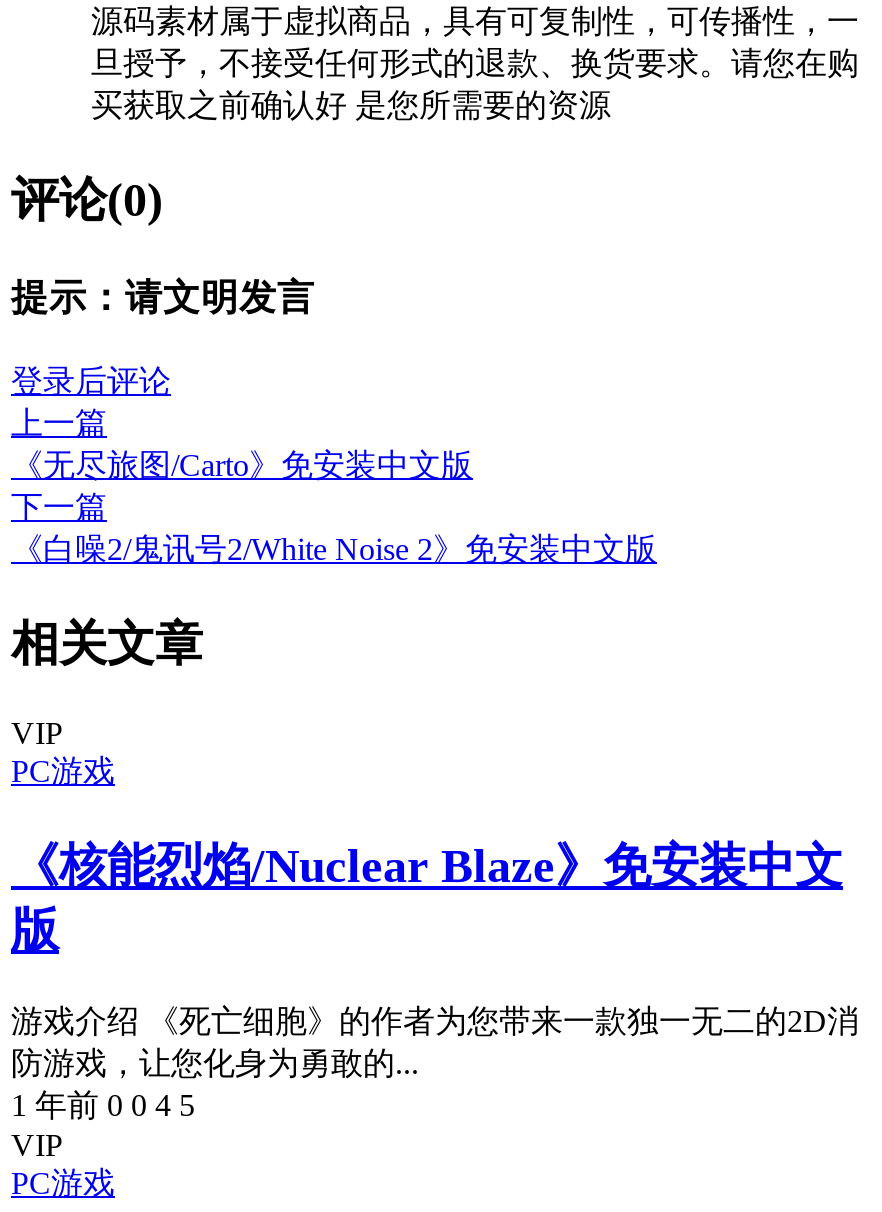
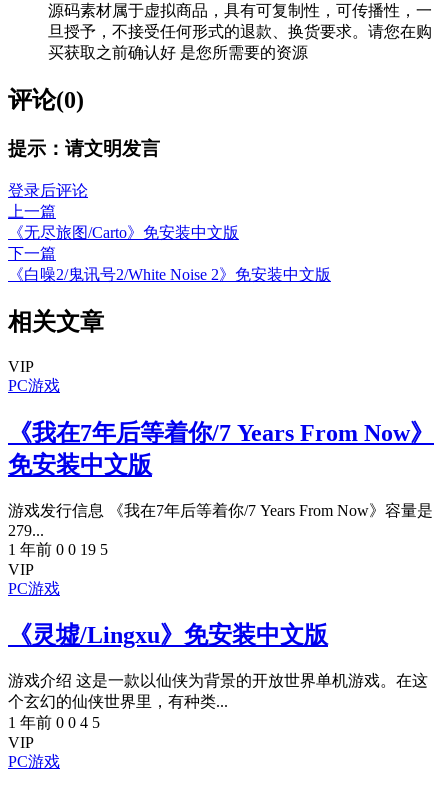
[11,839,859,1079] 《核能烈焰/Nuclear Blaze》免安装中文 | 版 | 游戏介绍 《死亡细胞》的作者为您带来一款独一无二的2D消 | 防游戏，让您化身为勇敢的... -> [8,420,434,710] 《我在7年后等着你/7 Years From Now》 | 免安装中文版 | 游戏发行信息 《我在7年后等着你/7 Years From Now》容量是 | 279... | 1 年前 0 0 19 5 | VIP | PC游戏 | 《灵墟/Lingxu》免安装中文版 | 游戏介绍 这是一款以仙侠为背景的开放世界单机游戏。在这 | 个玄幻的仙侠世界里，有种类...

